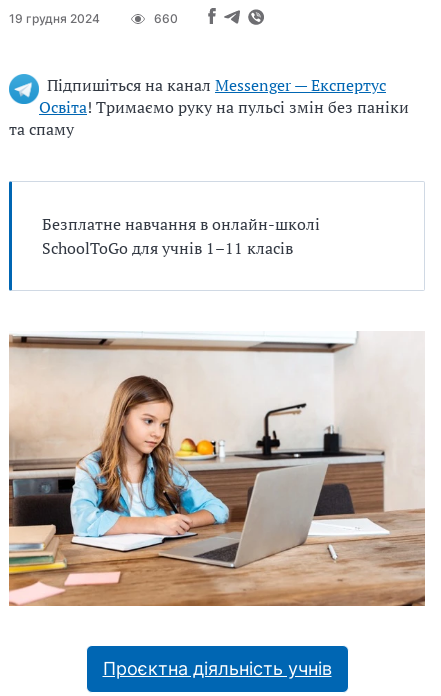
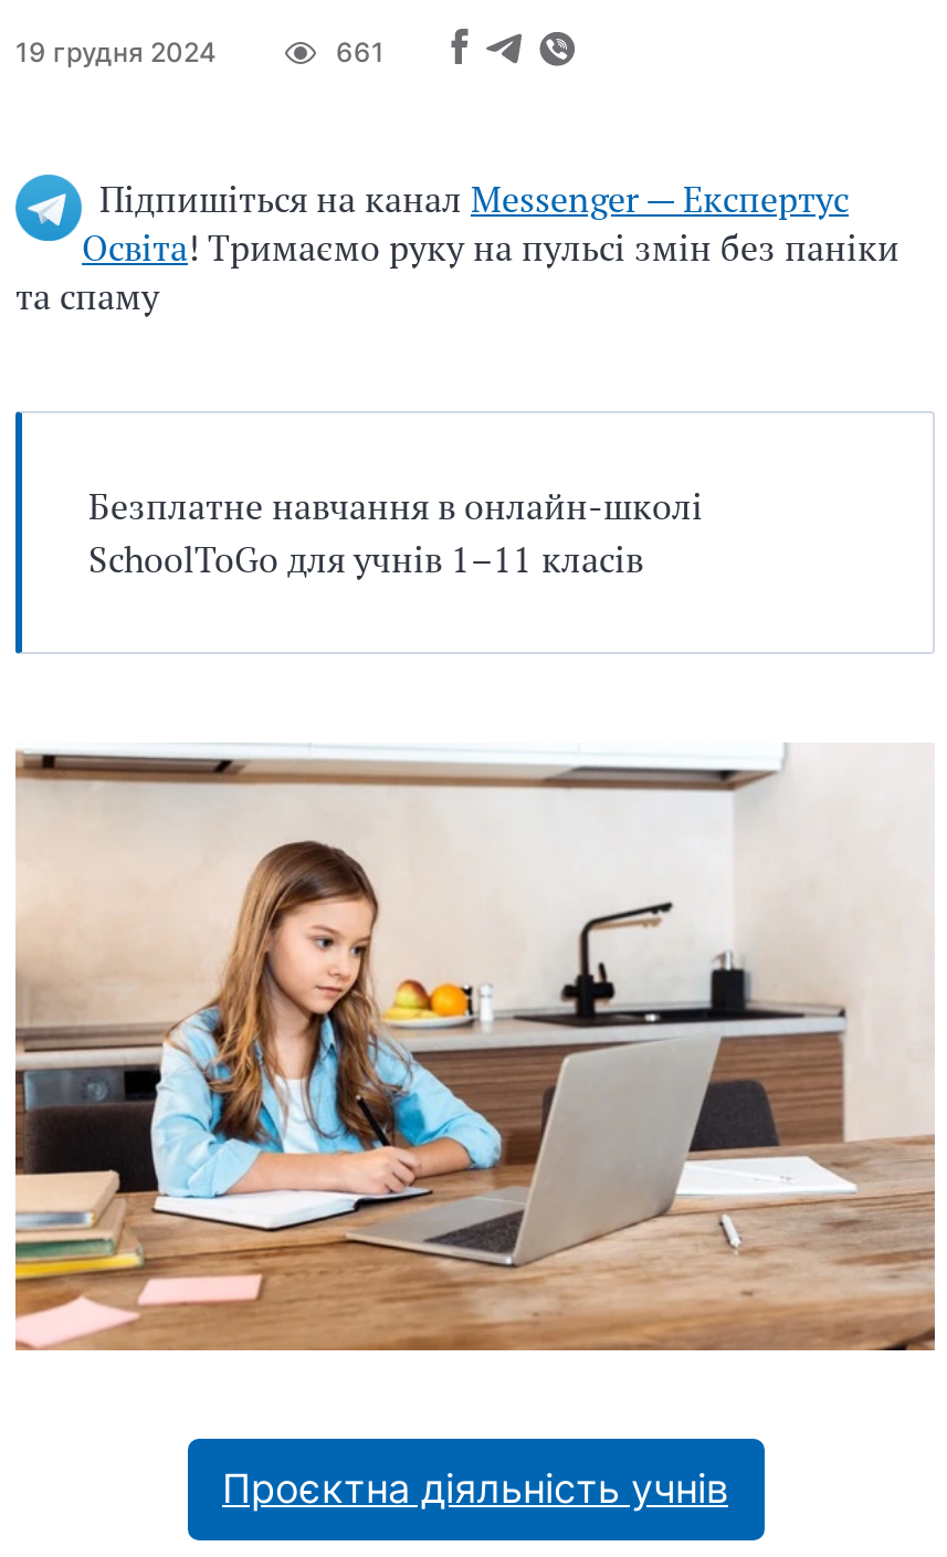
[154,11,178,26] 660 -> [336,35,385,69] 661

